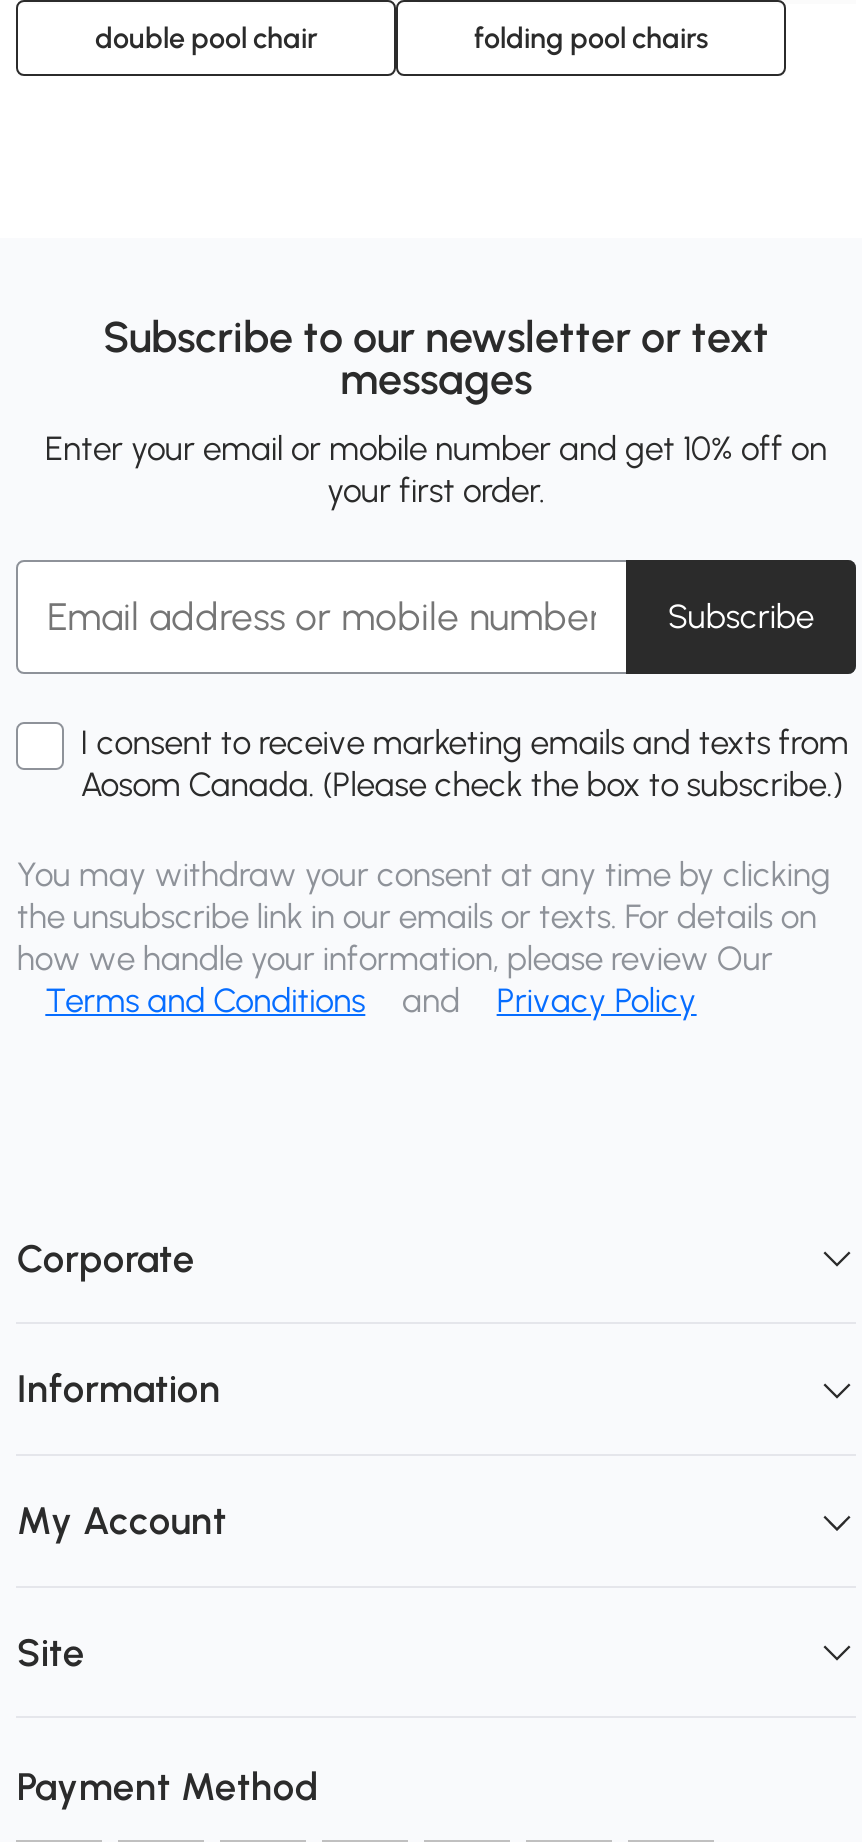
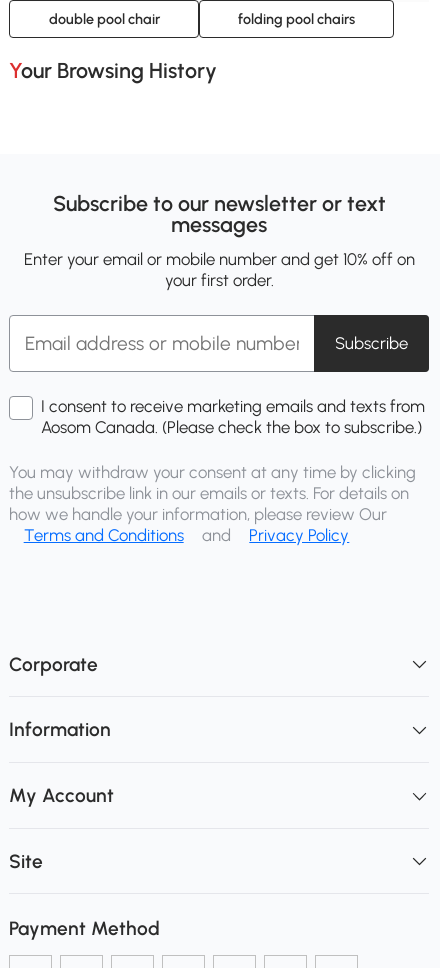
none -> [21,58,217,83] Your Browsing History

